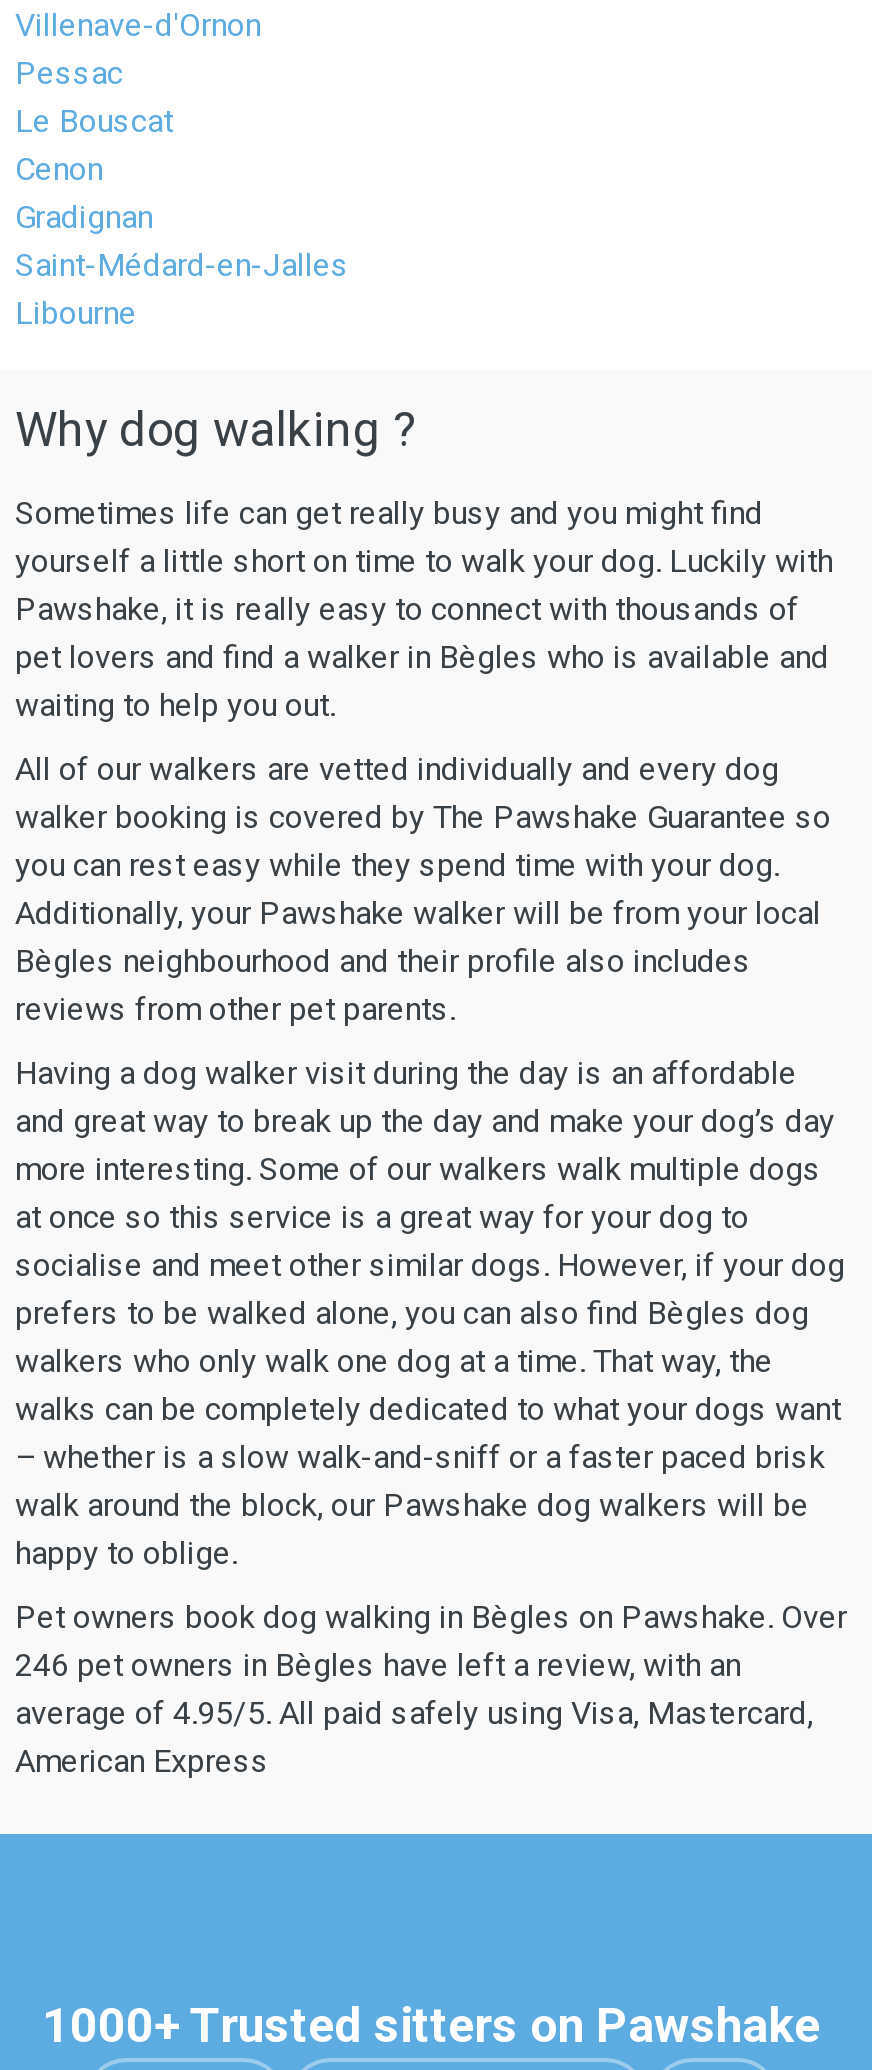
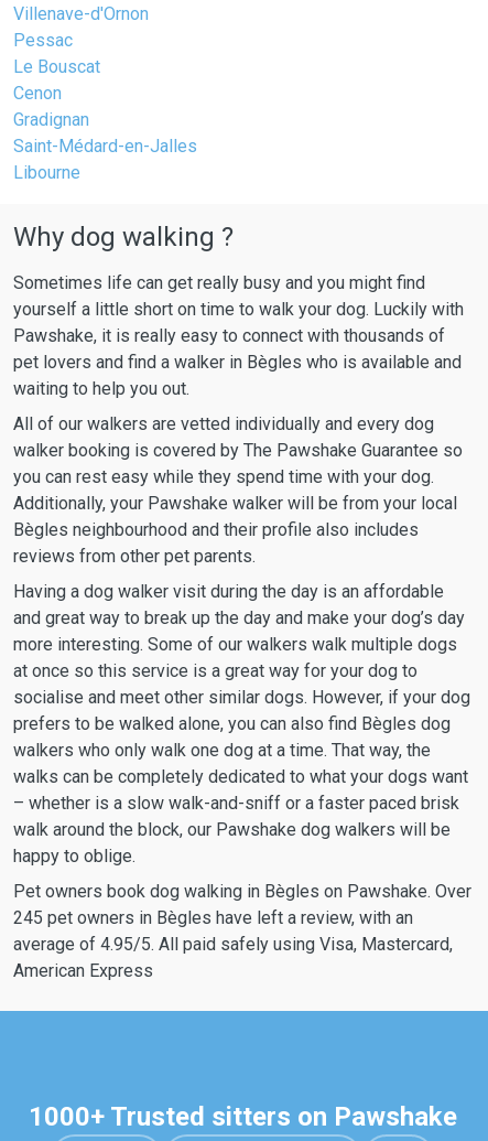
[15,1646,741,1684] 246 pet owners in Bègles have left a review, with an -> [13,907,413,928] 245 pet owners in Bègles have left a review, with an

